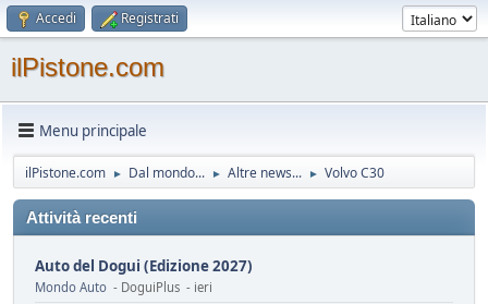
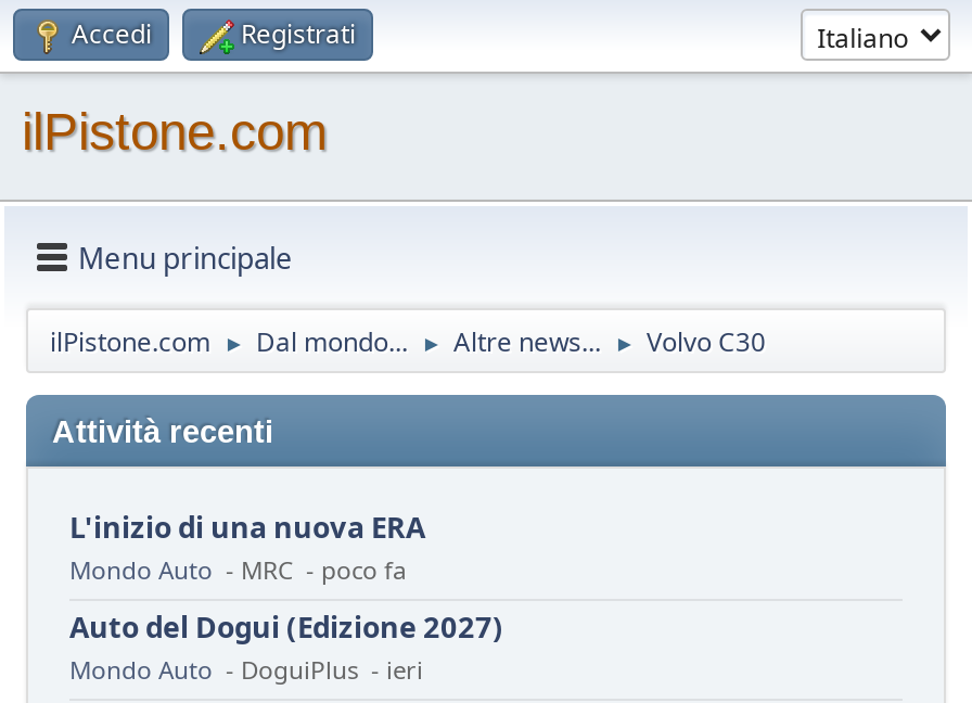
none -> [69,508,425,586] L'inizio di una nuova ERA | Mondo Auto - MRC - poco fa

